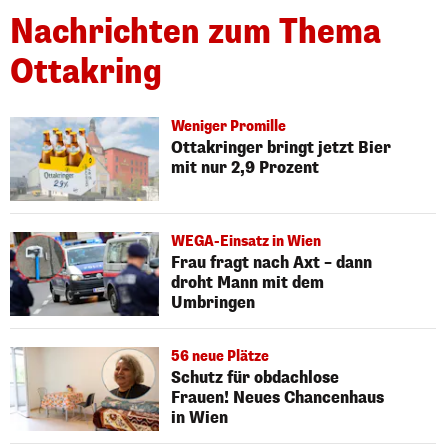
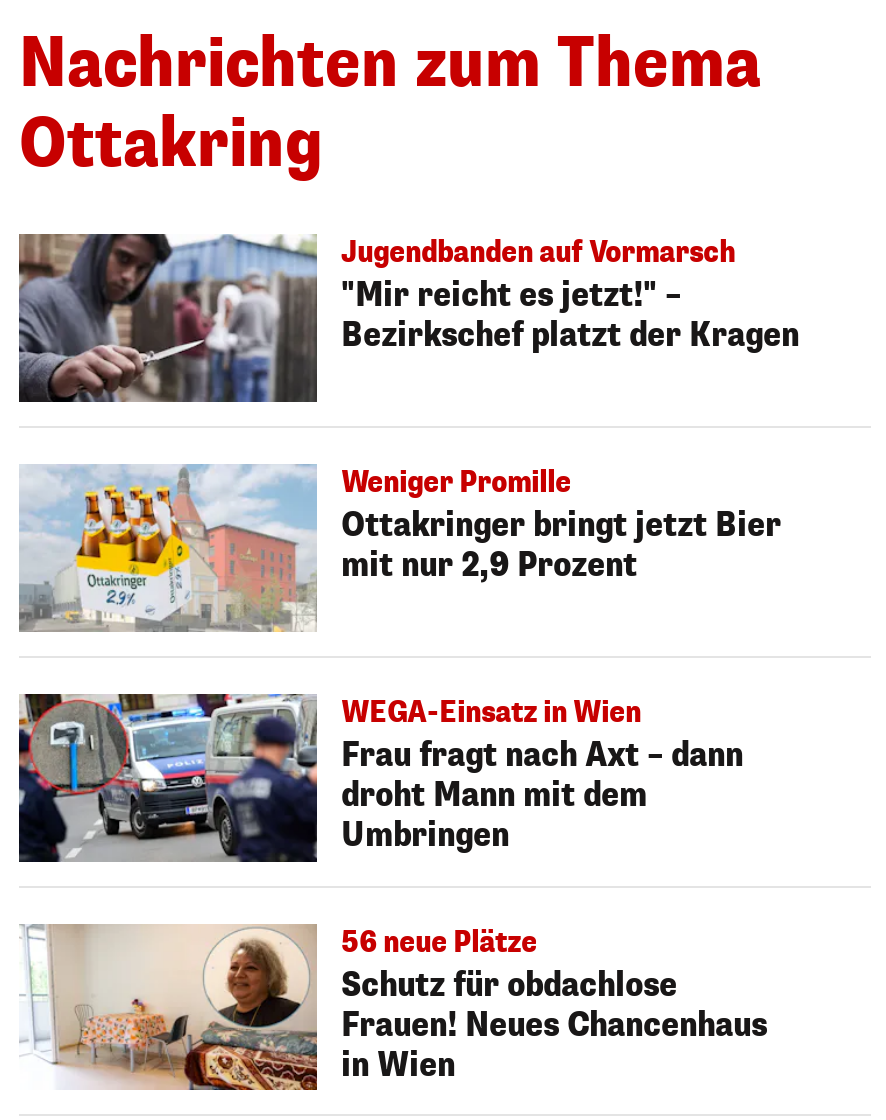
none -> [17,232,799,404] [image] | Jugendbanden auf Vormarsch | "Mir reicht es jetzt!" – | Bezirkschef platzt der Kragen

